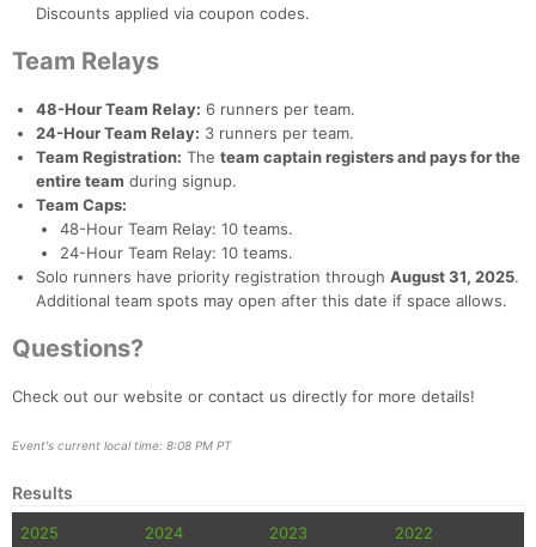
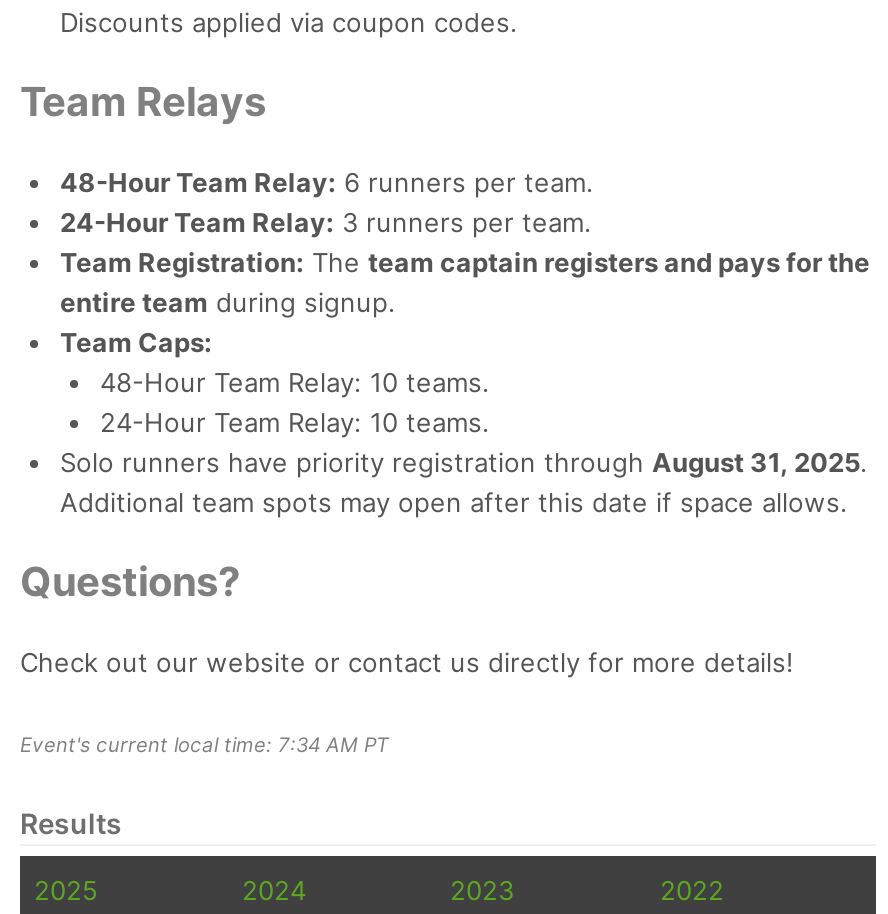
[12,438,231,453] Event's current local time: 8:08 PM PT -> [20,732,388,756] Event's current local time: 7:34 AM PT

